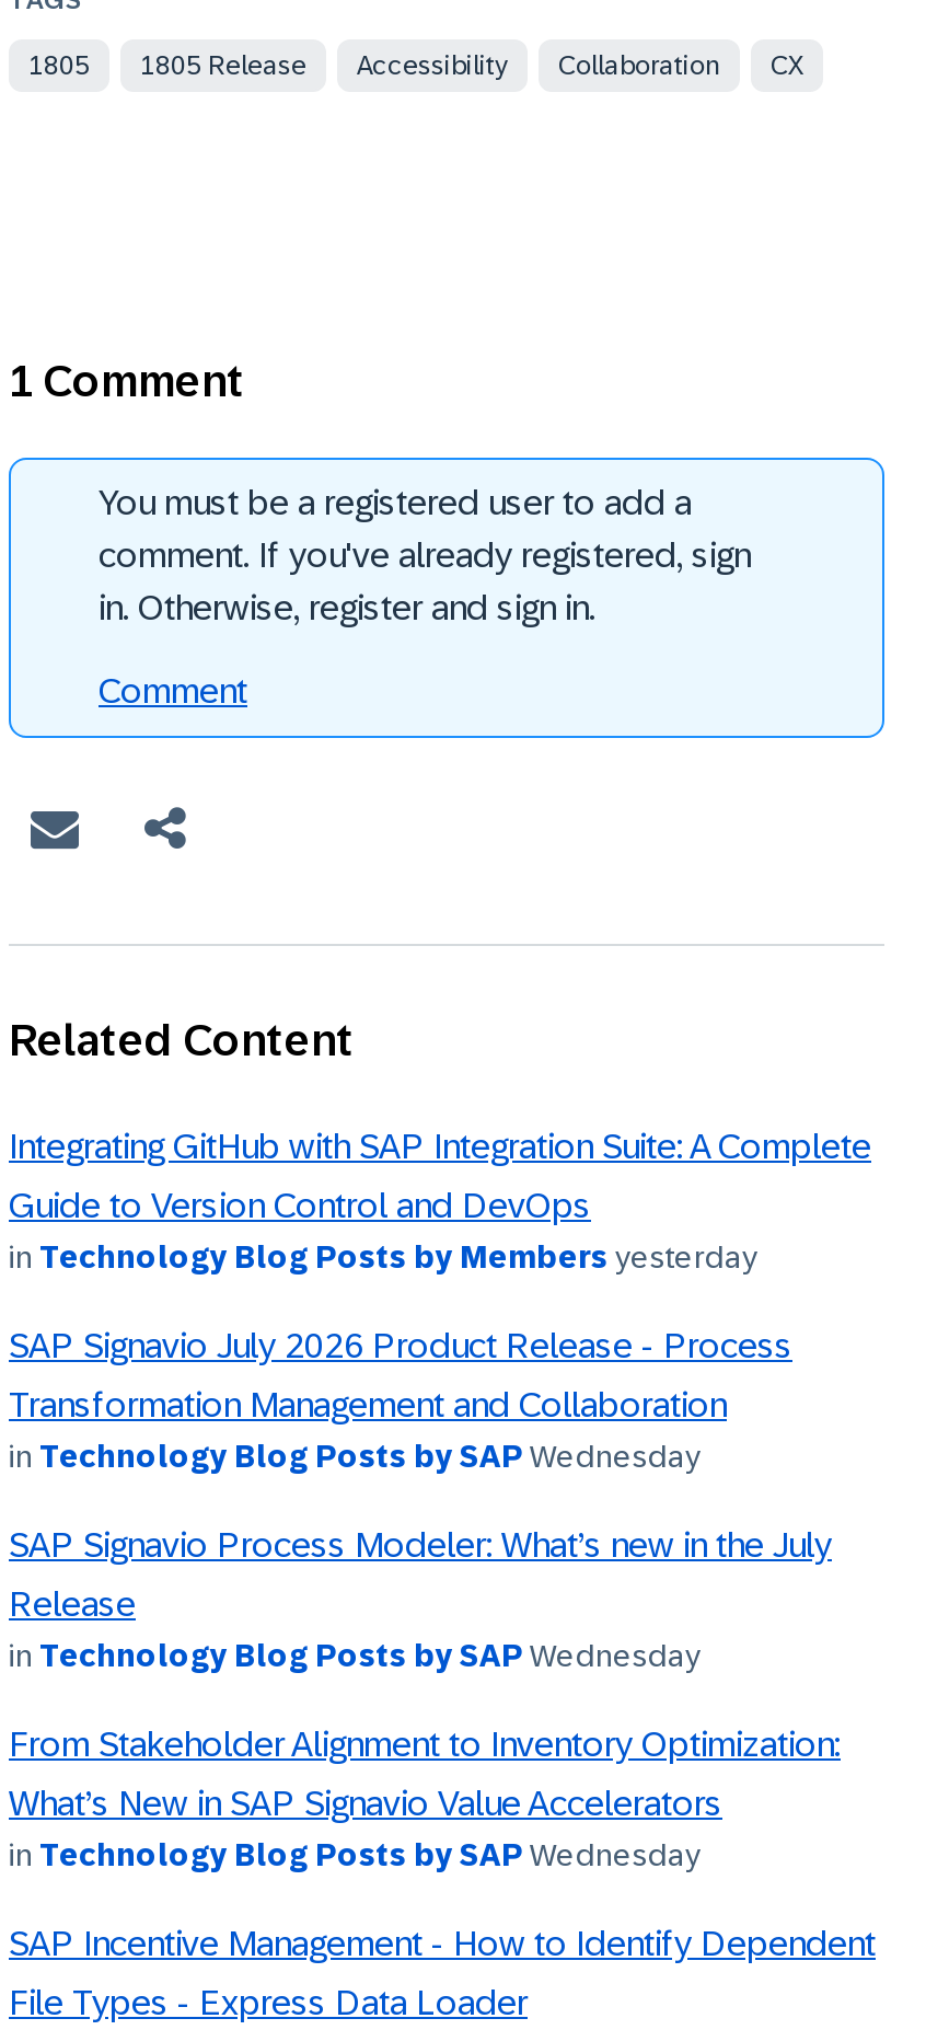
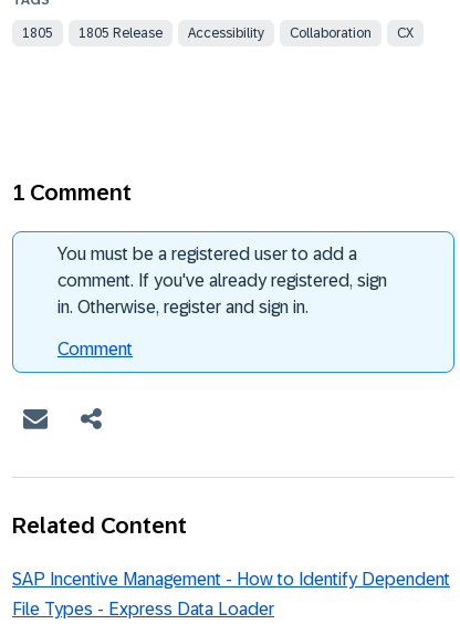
[9,1127,871,1871] Integrating GitHub with SAP Integration Suite: A Complete | Guide to Version Control and DevOps | in Technology Blog Posts by Members yesterday | SAP Signavio July 2026 Product Release - Process | Transformation Management and Collaboration | in Technology Blog Posts by SAP Wednesday | SAP Signavio Process Modeler: What’s new in the July | Release | in Technology Blog Posts by SAP Wednesday | From Stakeholder Alignment to Inventory Optimization: | What’s New in SAP Signavio Value Accelerators | in Technology Blog Posts by SAP Wednesday -> none

